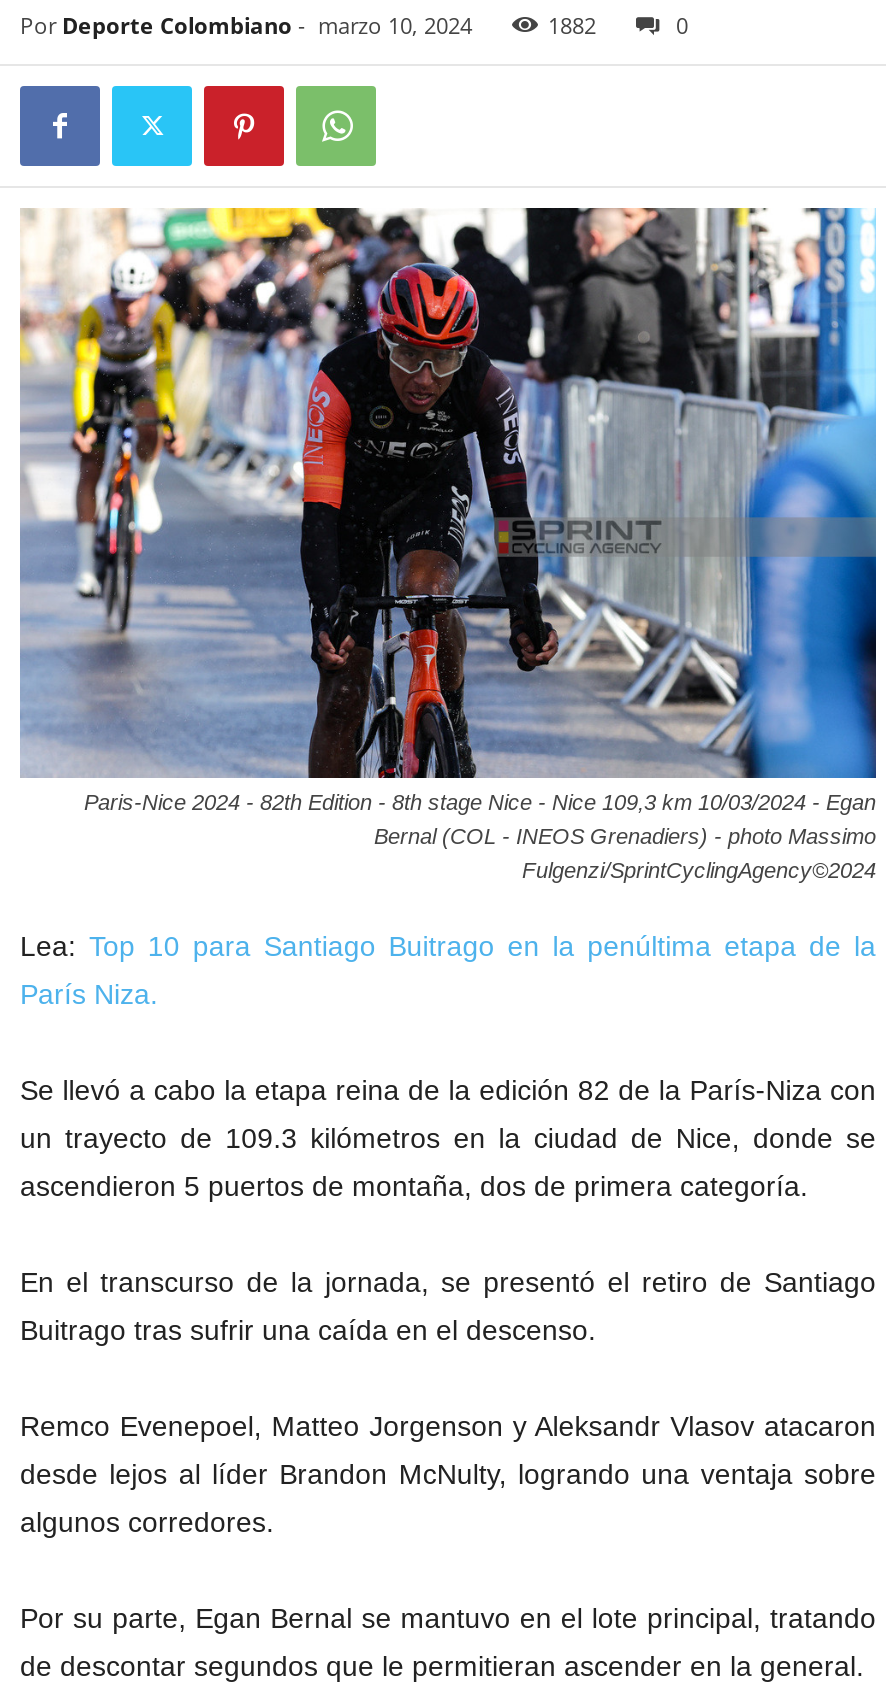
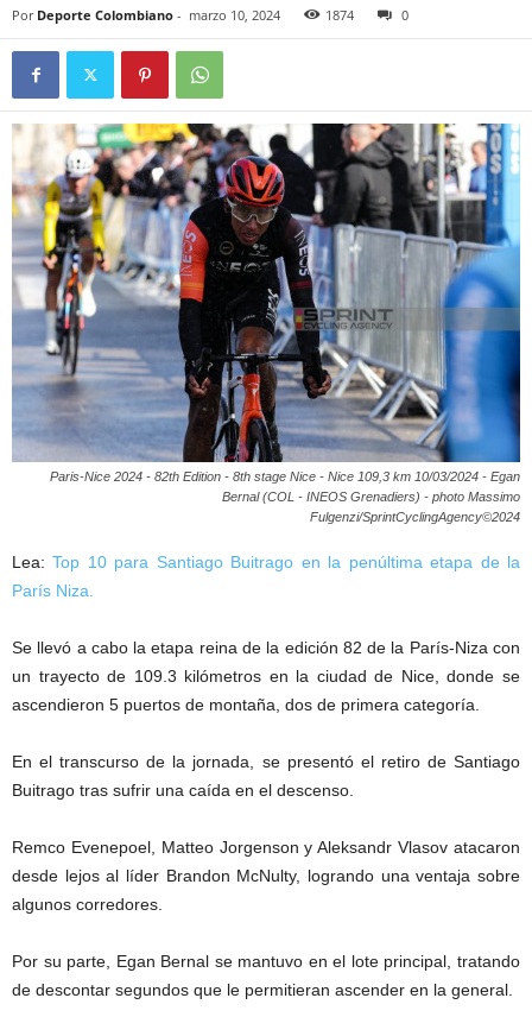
[548,10,596,40] 1882 -> [325,6,354,24] 1874

